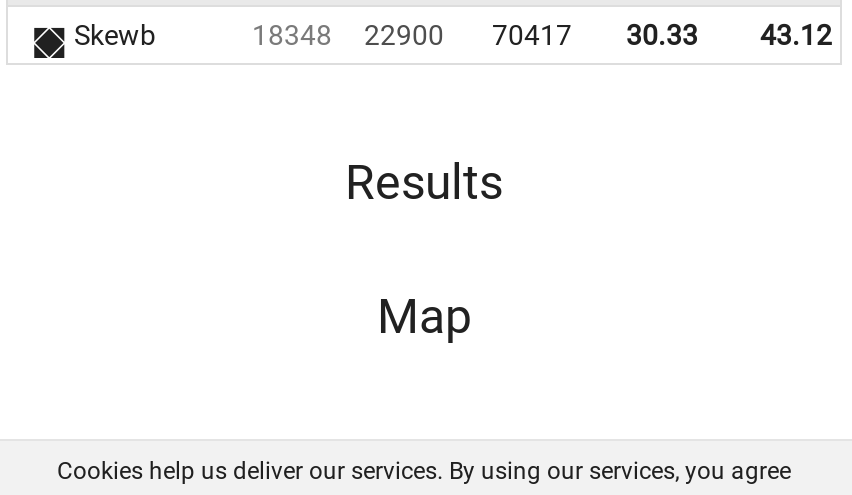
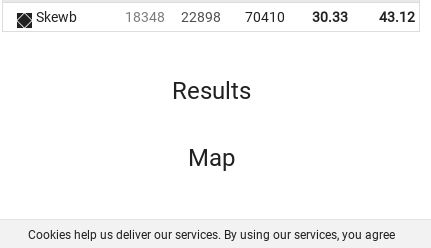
[364,19,444,51] 22900 -> [181,9,221,25] 22898
[492,19,572,51] 70417 -> [245,9,285,25] 70410

